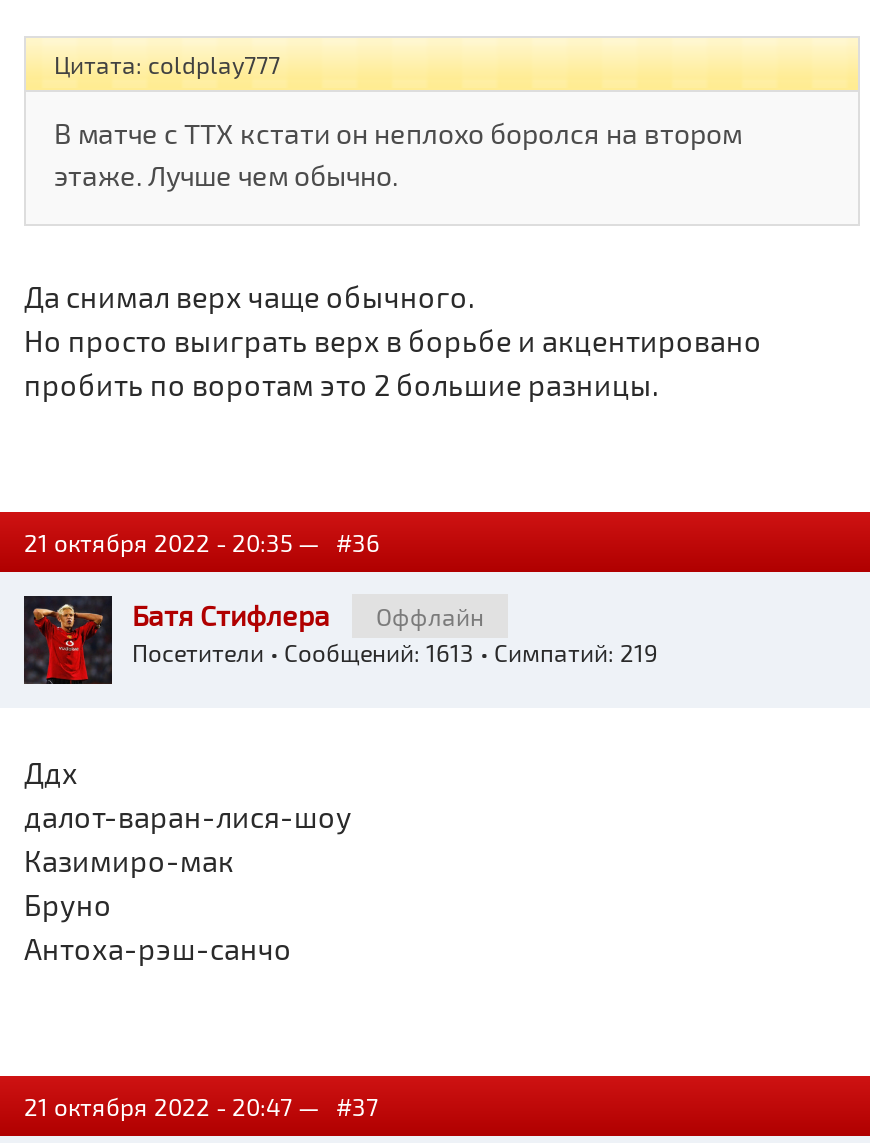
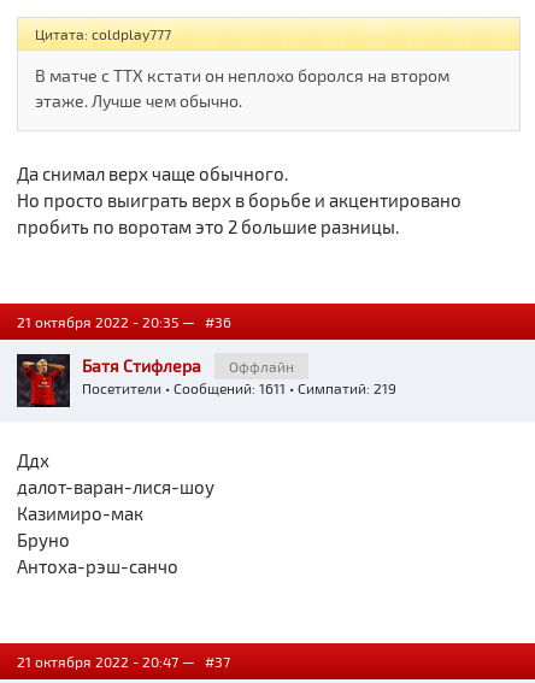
[132,638,658,666] Посетители • Сообщений: 1613 • Симпатий: 219 -> [82,379,396,396] Посетители • Сообщений: 1611 • Симпатий: 219

